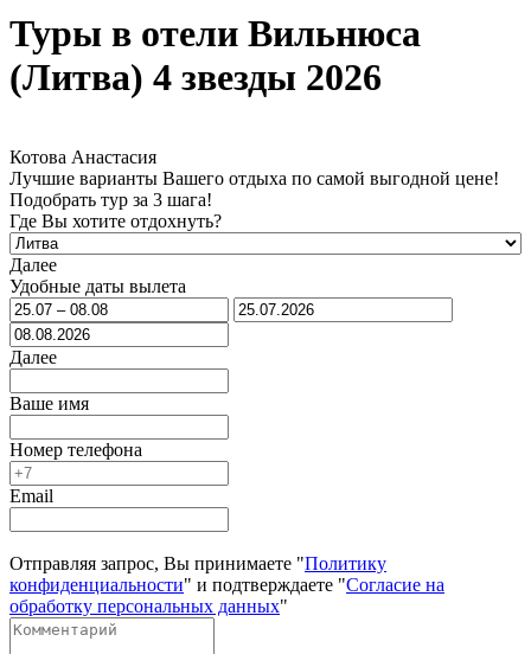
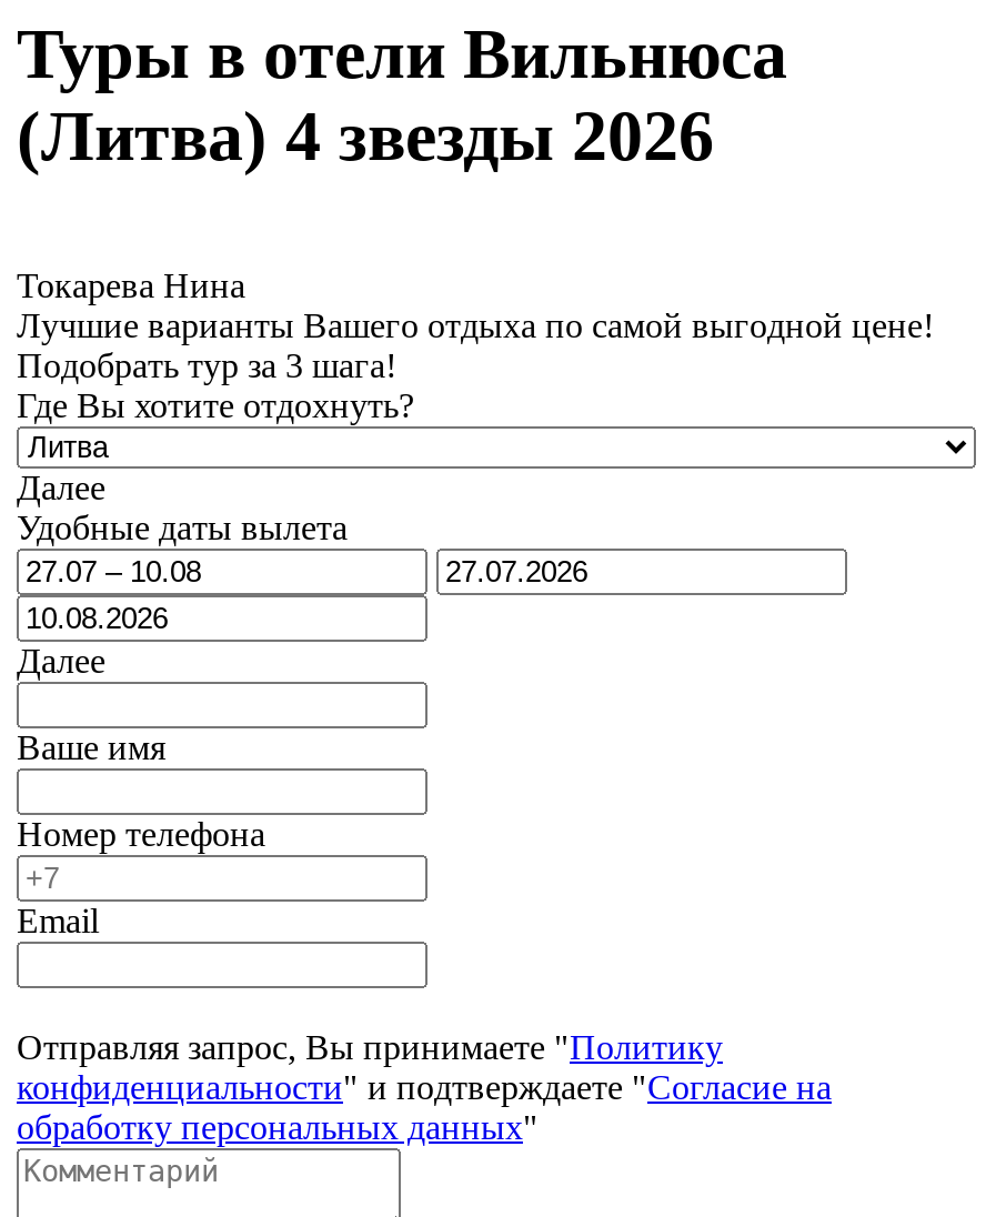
[9,147,156,167] Котова Анастасия -> [17,266,245,304] Токарева Нина

